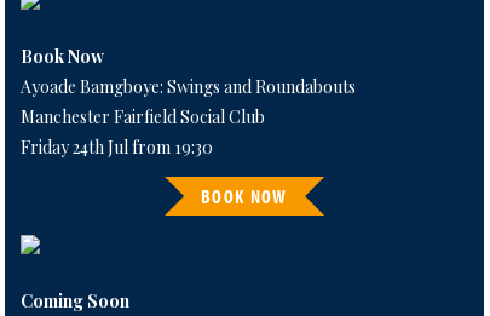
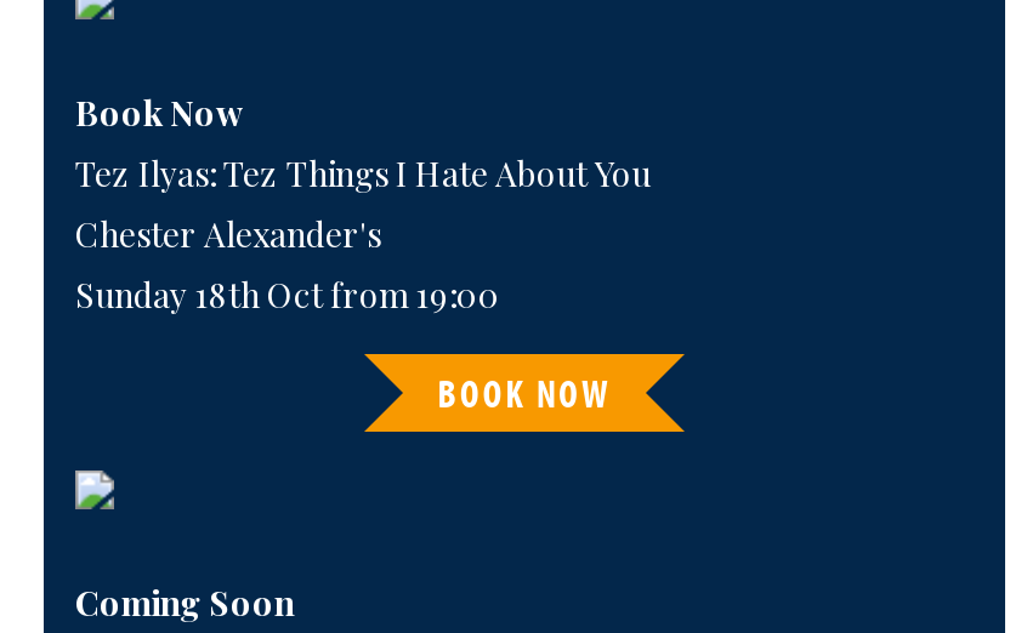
[21,75,356,158] Ayoade Bamgboye: Swings and Roundabouts | Manchester Fairfield Social Club | Friday 24th Jul from 19:30 -> [75,150,651,317] Tez Ilyas: Tez Things I Hate About You | Chester Alexander's | Sunday 18th Oct from 19:00

